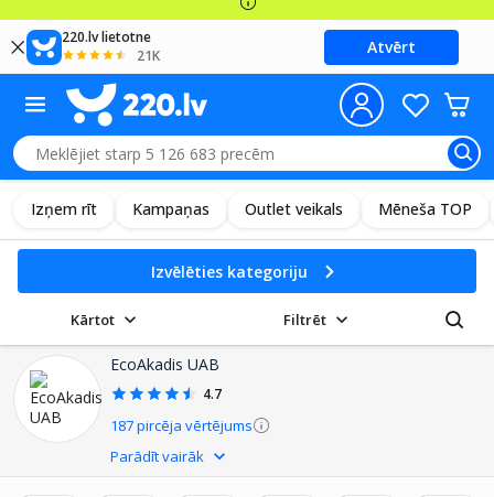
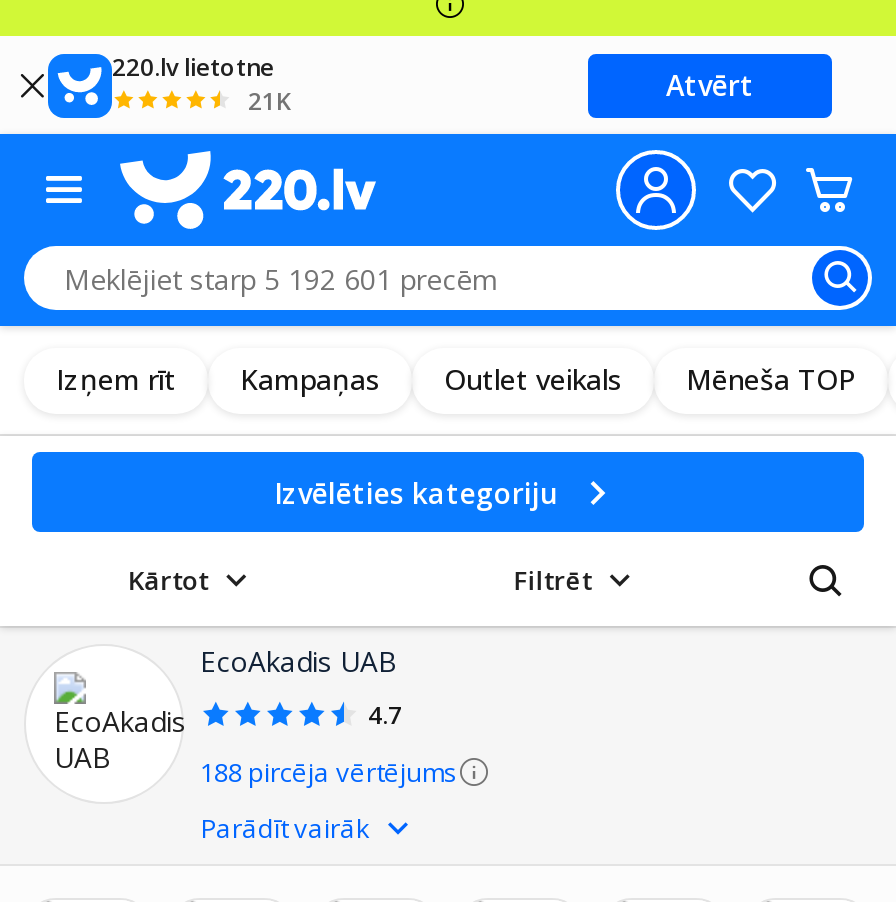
[110,415,253,435] 187 pircēja vērtējums -> [200,754,458,790] 188 pircēja vērtējums

